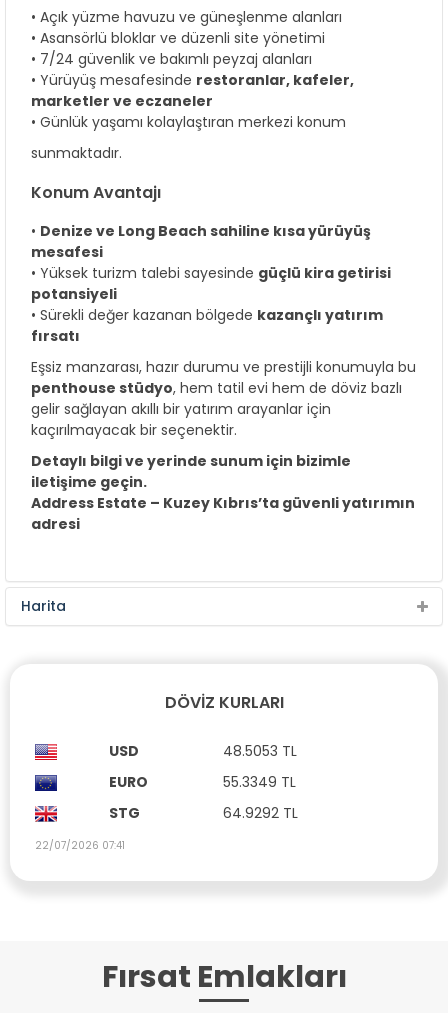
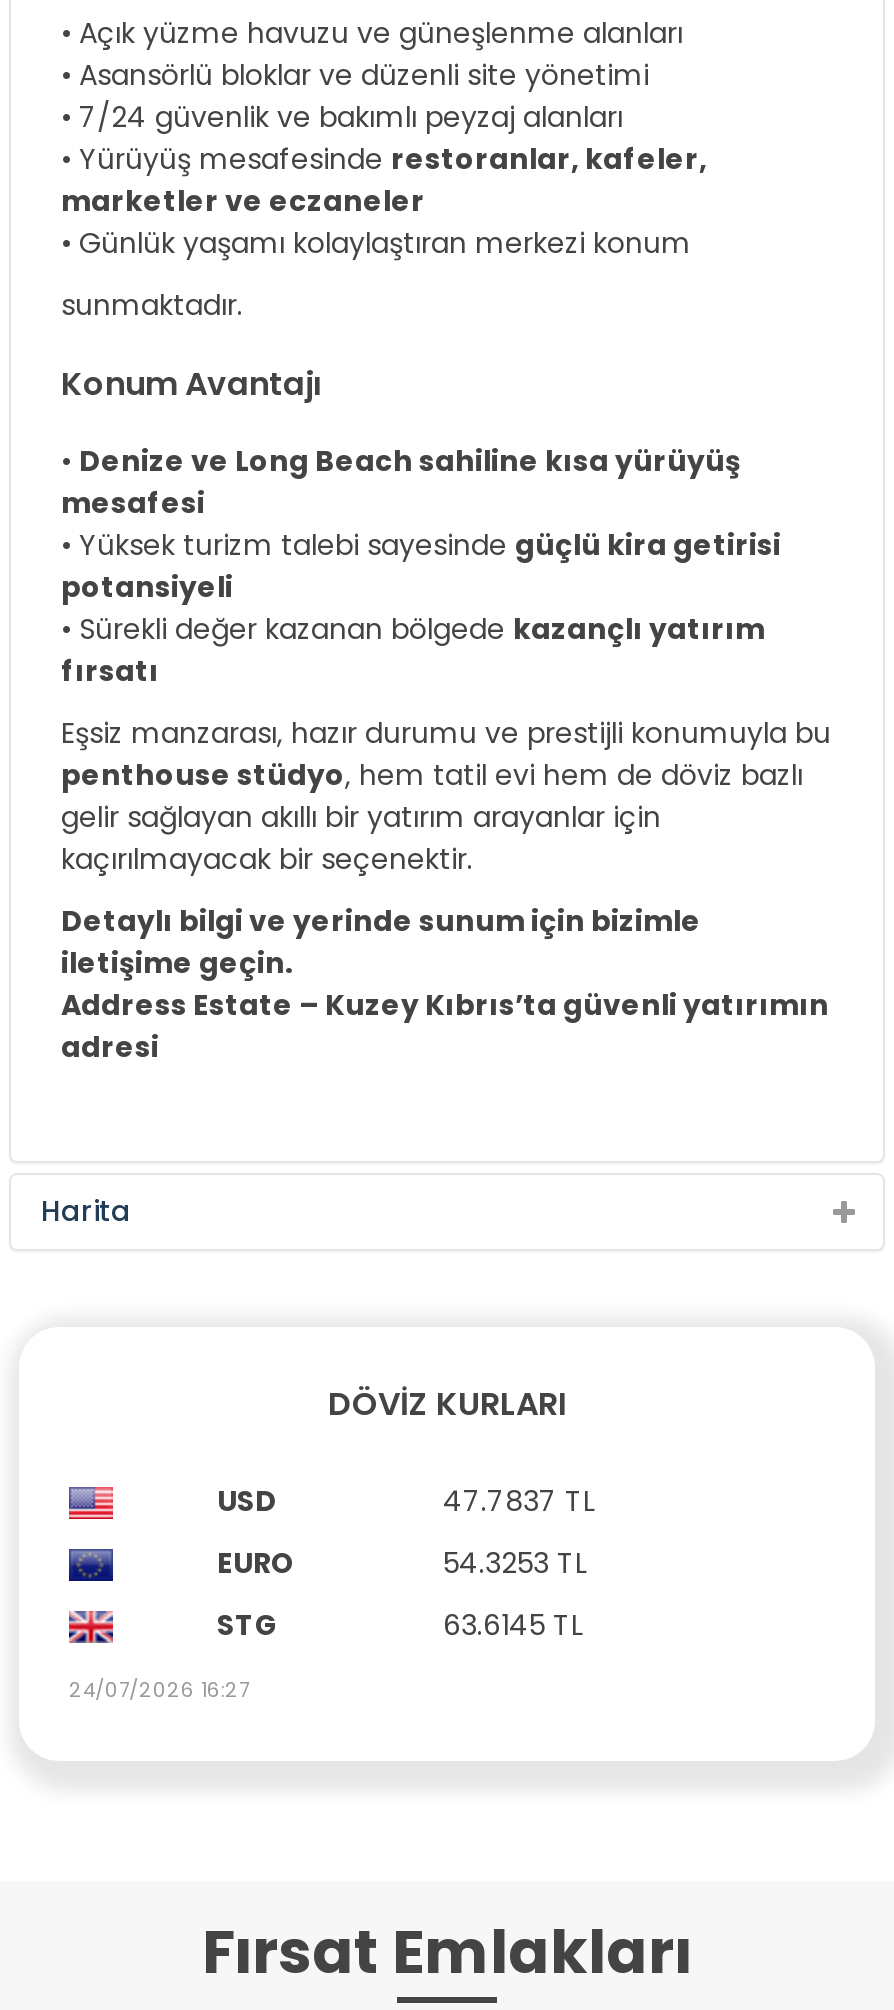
[223,741,297,761] 48.5053 TL -> [443,1481,595,1521] 47.7837 TL
[223,772,296,792] 55.3349 TL -> [443,1543,587,1583] 54.3253 TL
[223,803,298,823] 64.9292 TL -> [443,1605,583,1645] 63.6145 TL
[35,838,125,853] 22/07/2026 07:41 -> [69,1675,249,1705] 24/07/2026 16:27

